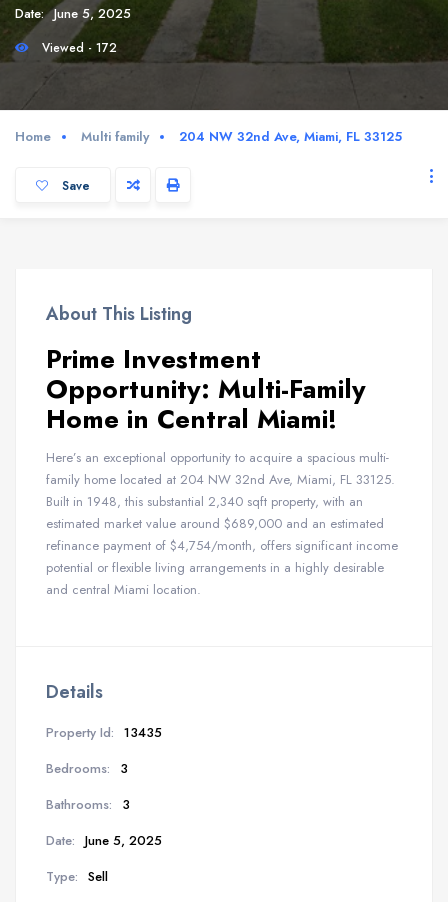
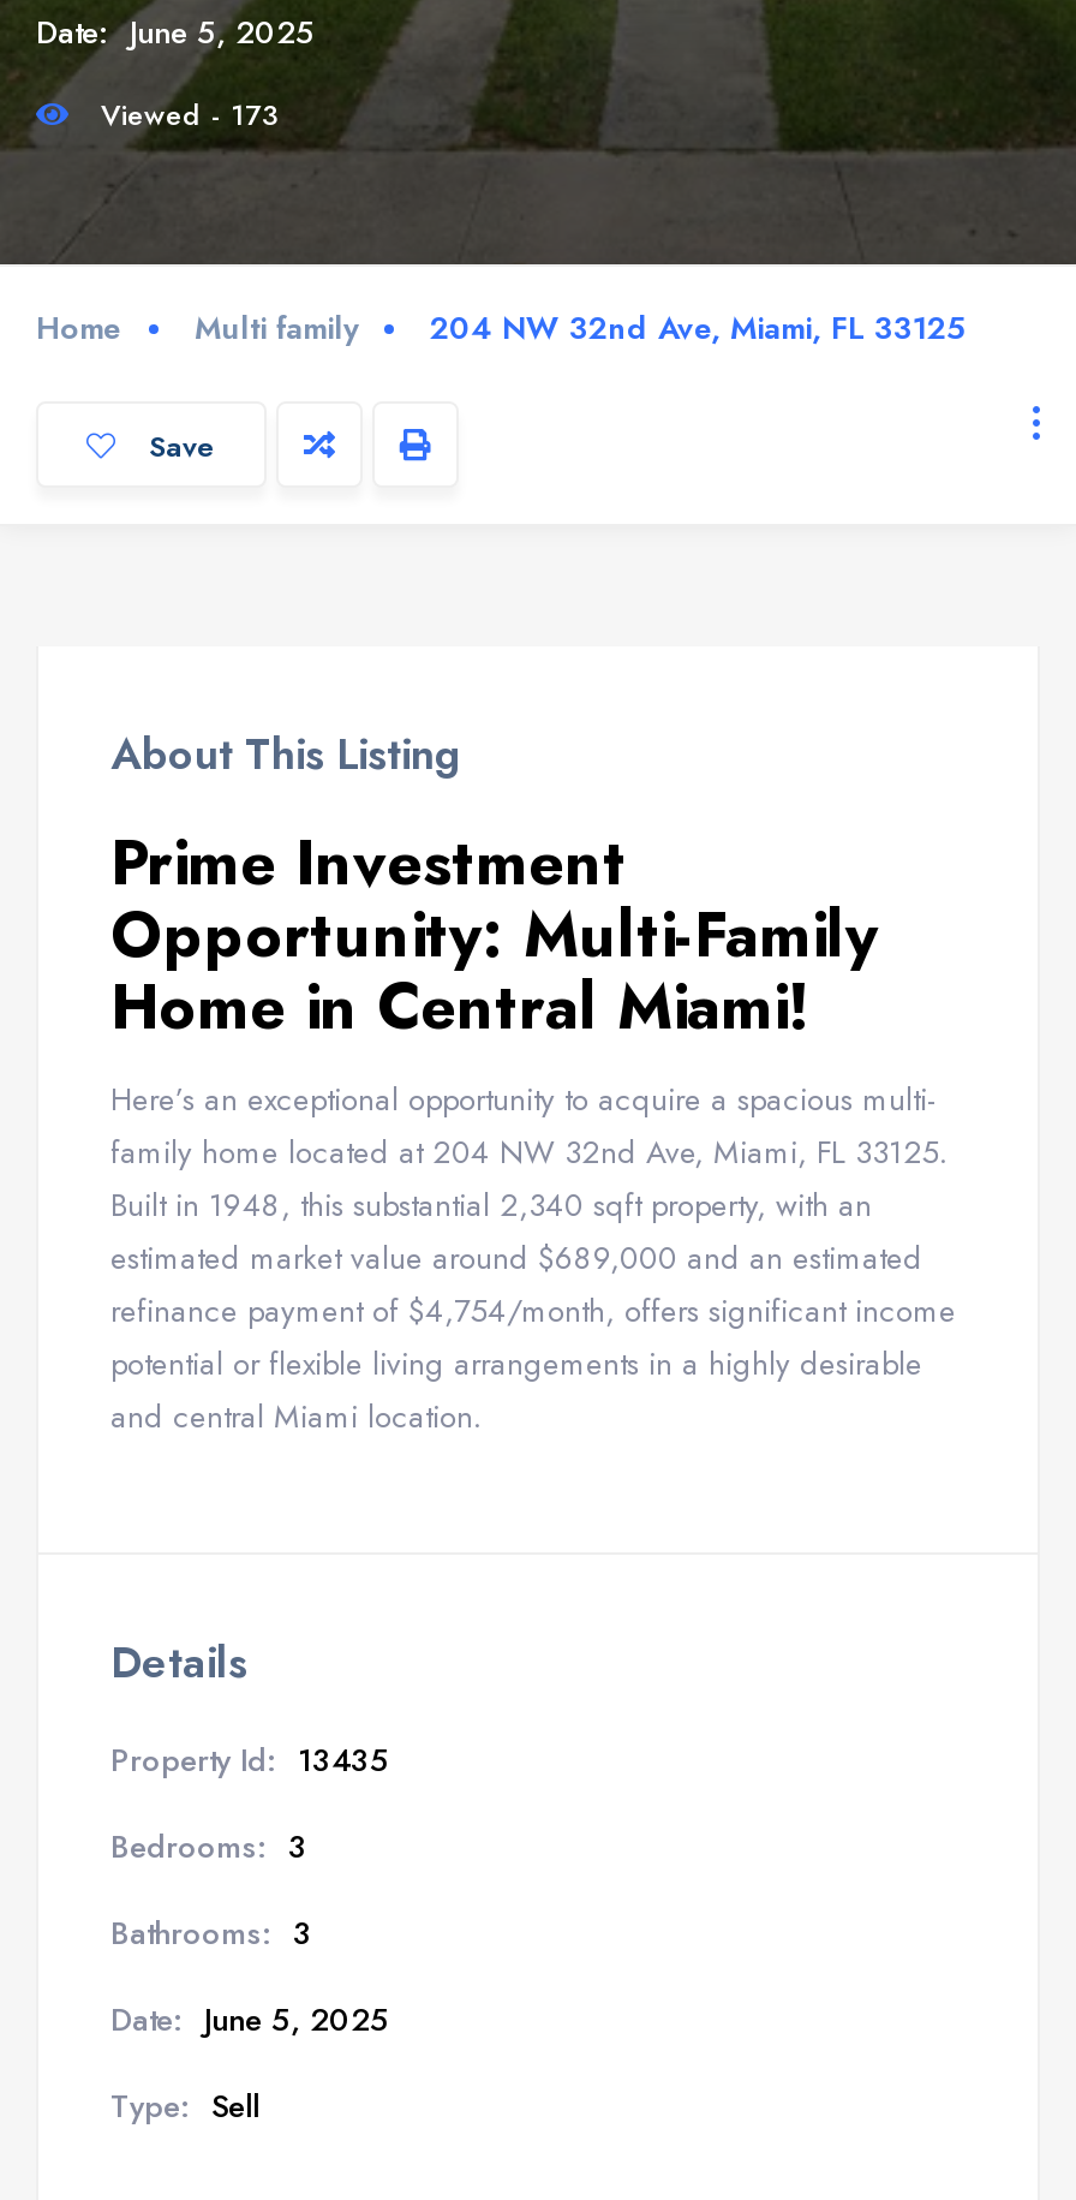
[38,39,117,56] Viewed - 172 -> [91,94,279,135] Viewed - 173

